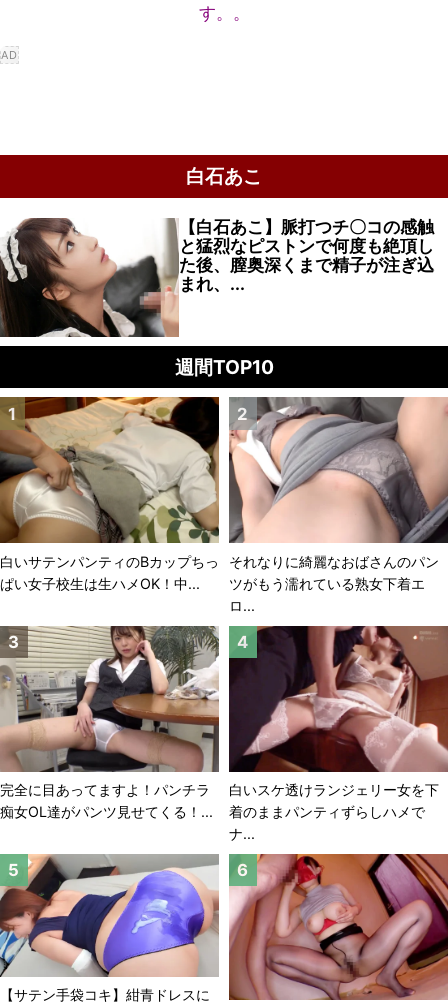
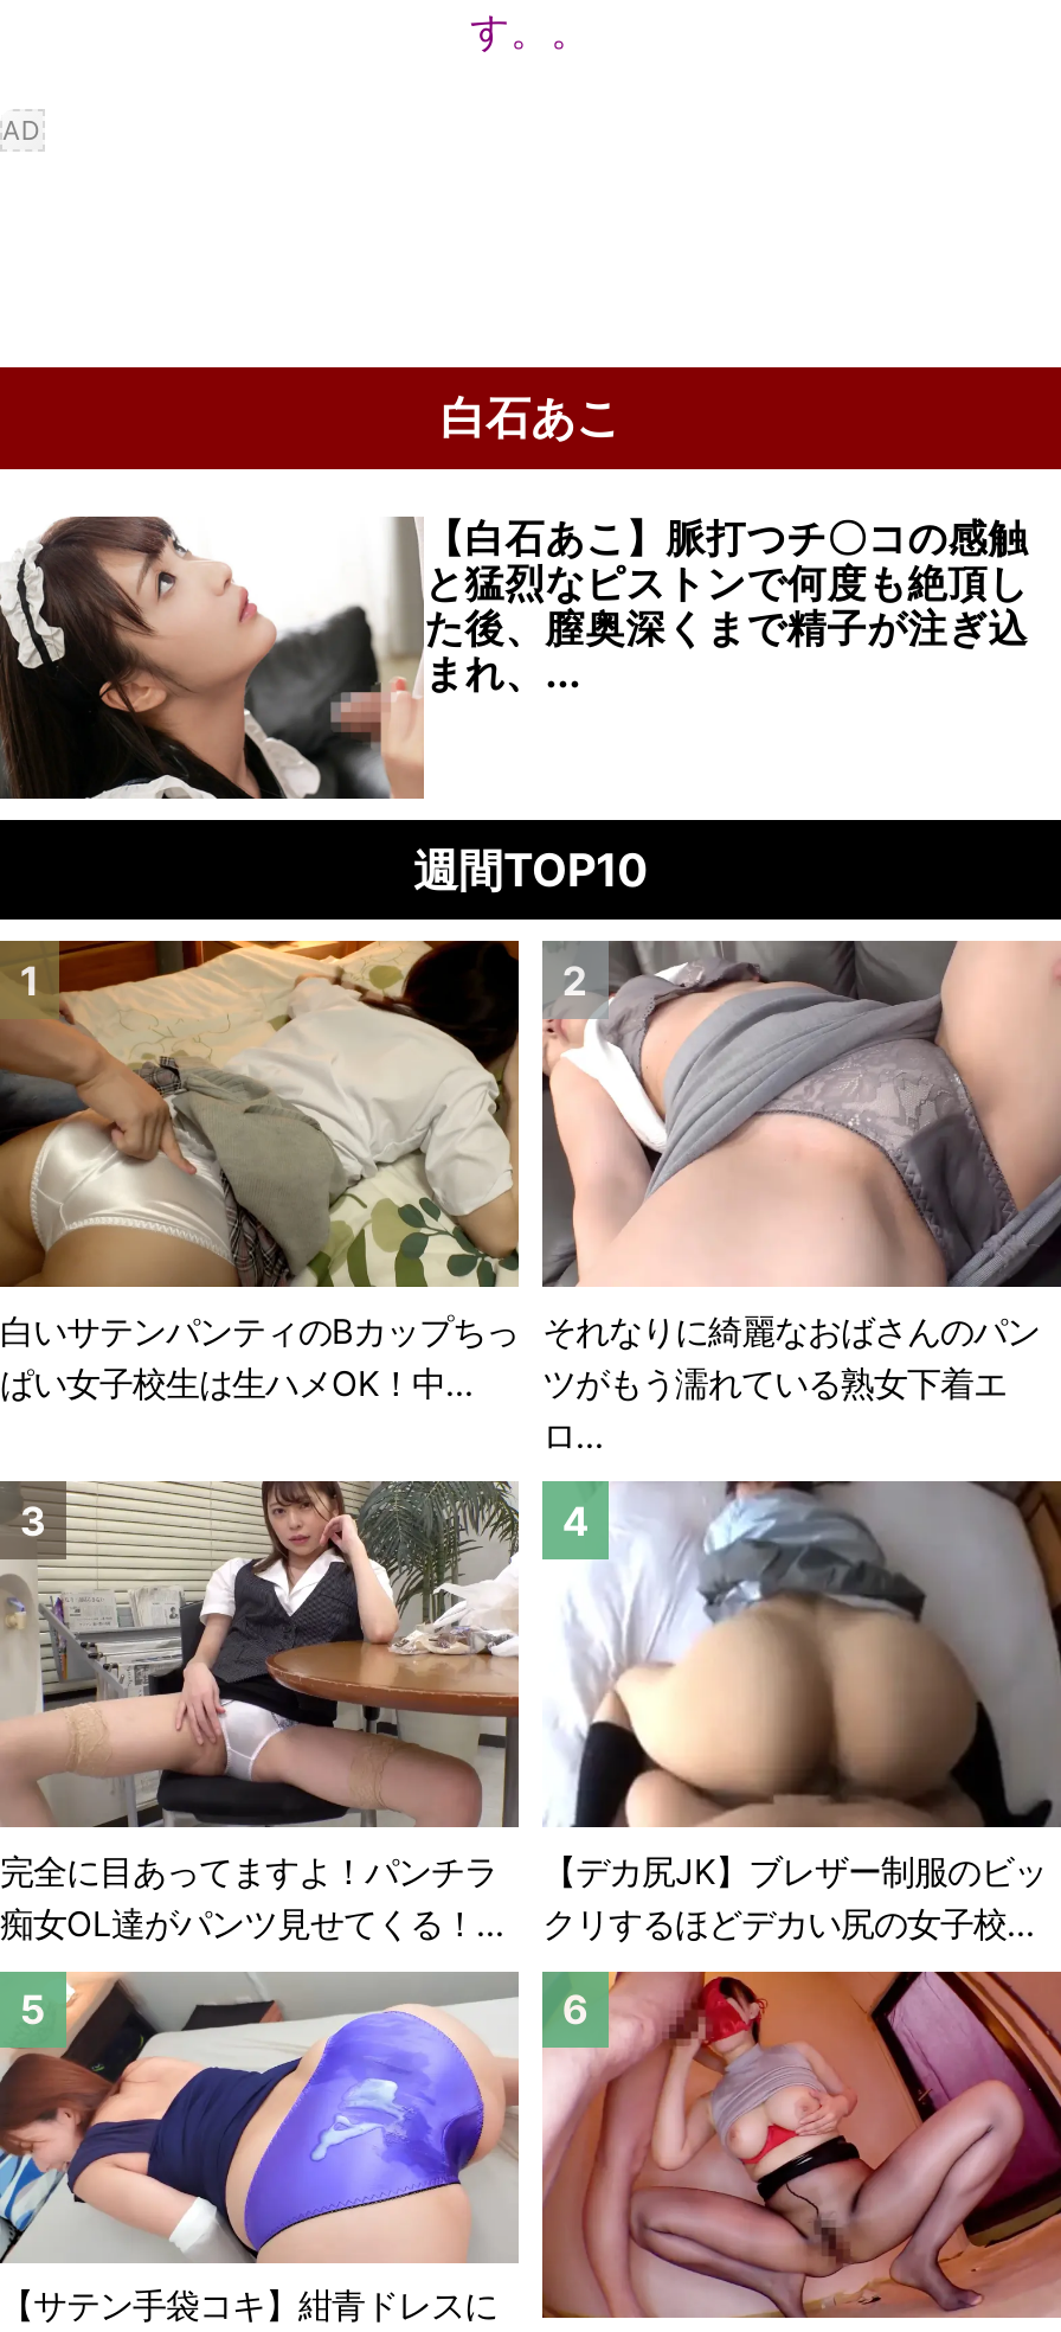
[228,625,445,842] [image] | 白いスケ透けランジェリー女を下 | 着のままパンティずらしハメで | ナ... -> [542,1479,1054,1942] [image] | 【デカ尻JK】ブレザー制服のビッ | クリするほどデカい尻の女子校...

